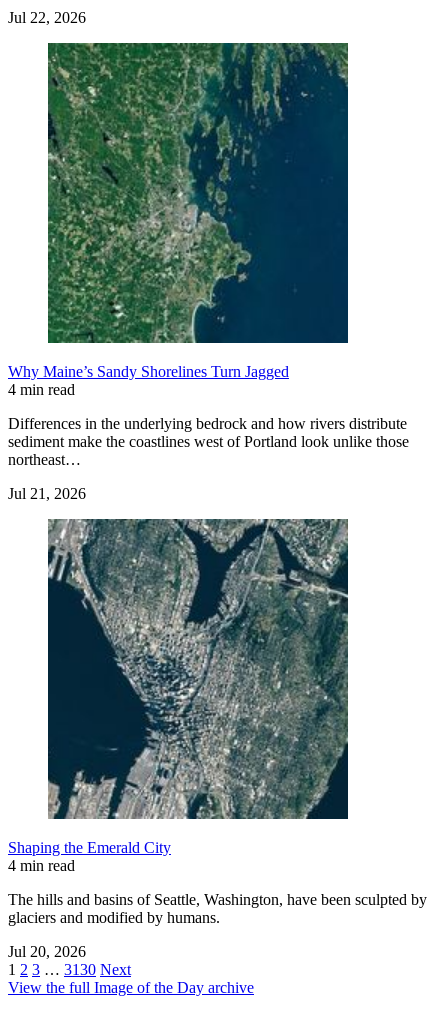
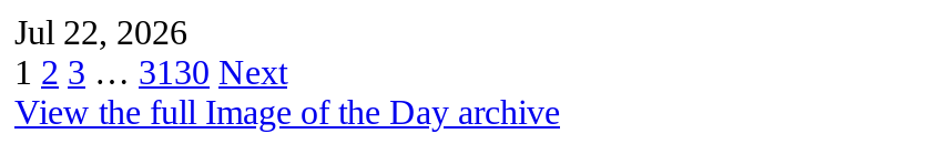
[8,42,409,502] [image] | Why Maine’s Sandy Shorelines Turn Jagged | 4 min read | Differences in the underlying bedrock and how rivers distribute | sediment make the coastlines west of Portland look unlike those | northeast… | Jul 21, 2026 -> none
[8,518,427,960] [image] | Shaping the Emerald City | 4 min read | The hills and basins of Seattle, Washington, have been sculpted by | glaciers and modified by humans. | Jul 20, 2026 -> none

